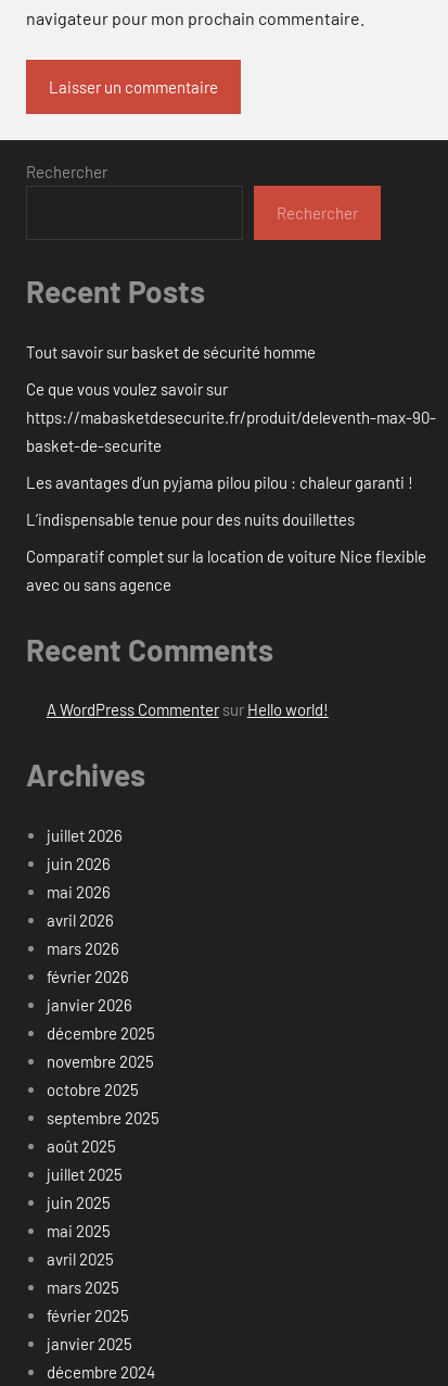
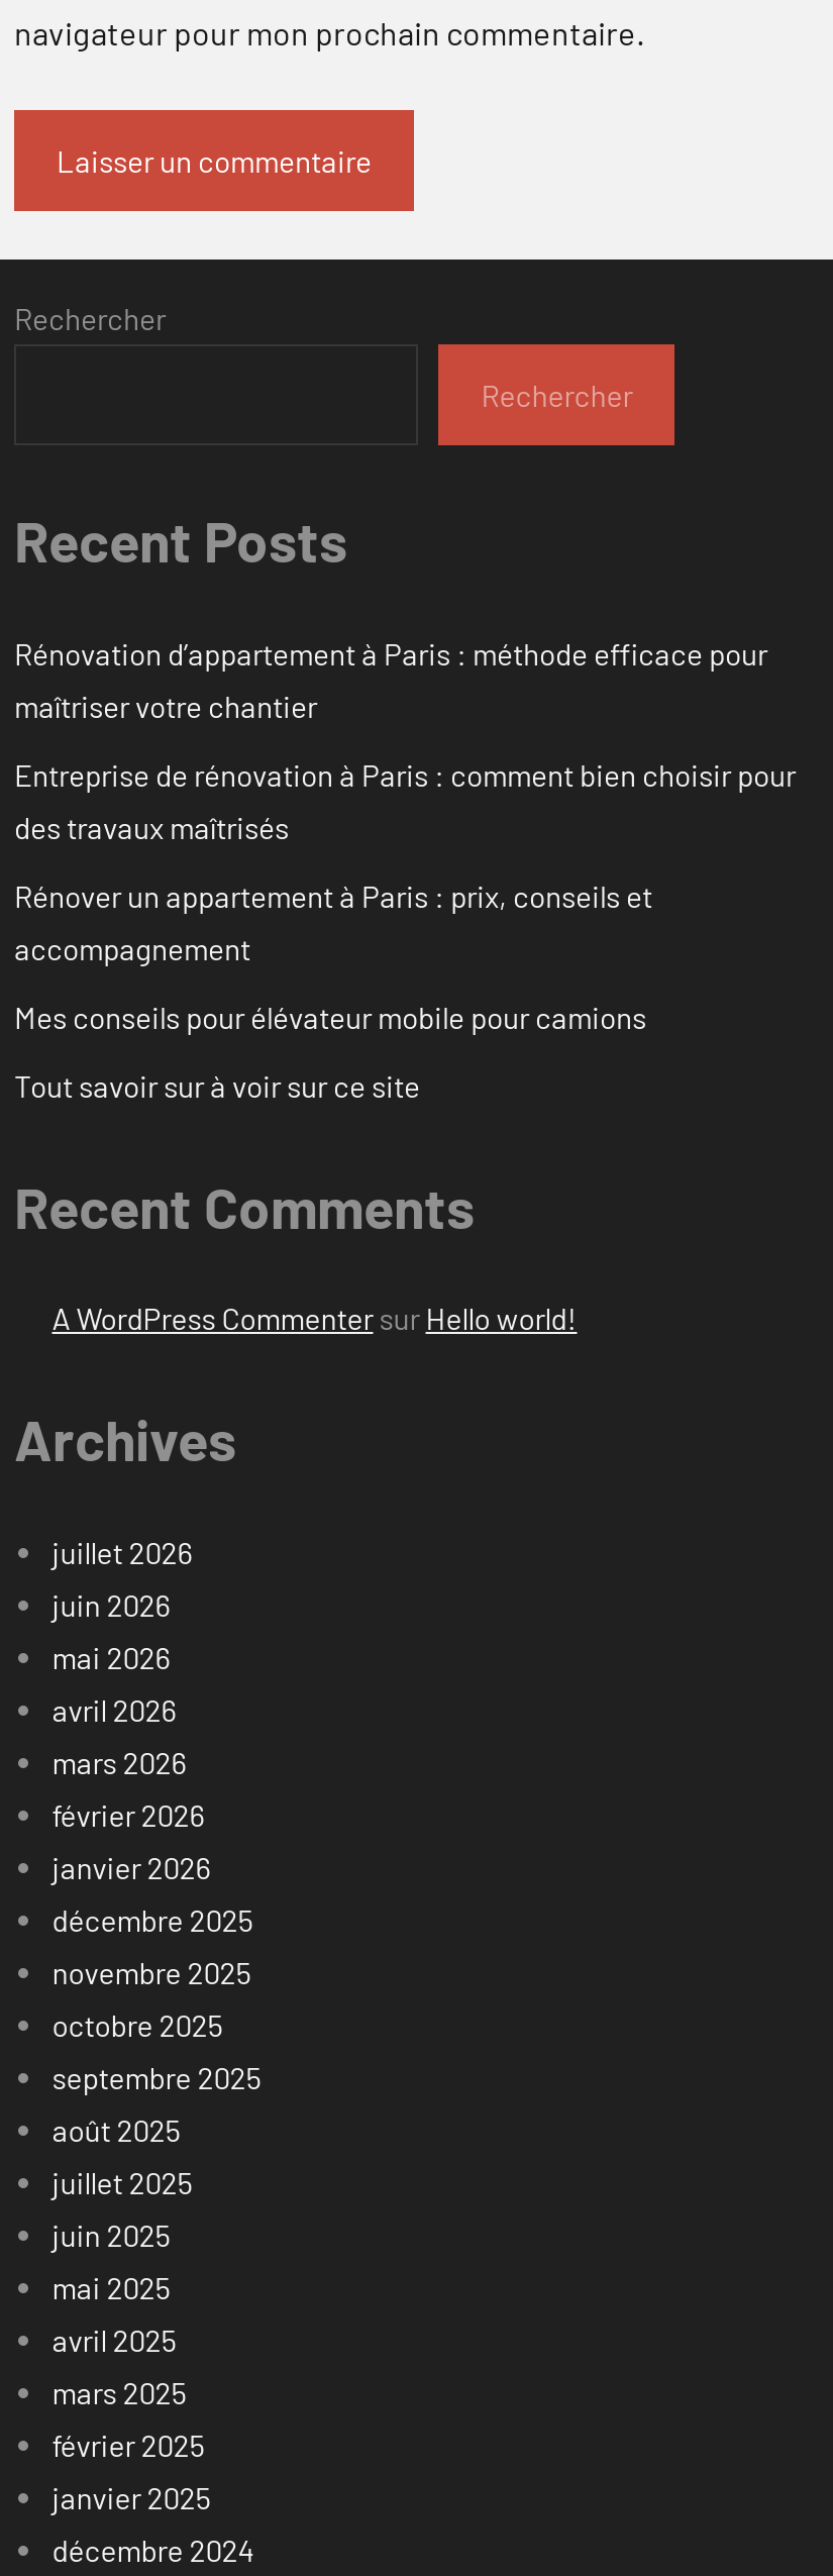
[26,342,316,361] Tout savoir sur basket de sécurité homme -> [14,635,767,724] Rénovation d’appartement à Paris : méthode efficace pour | maîtriser votre chantier
[26,379,436,455] Ce que vous voulez savoir sur | https://mabasketdesecurite.fr/produit/deleventh-max-90- | basket-de-securite -> [14,756,796,845] Entreprise de rénovation à Paris : comment bien choisir pour | des travaux maîtrisés
[26,472,413,492] Les avantages d’un pyjama pilou pilou : chaleur garanti ! -> [14,877,652,966] Rénover un appartement à Paris : prix, conseils et | accompagnement
[26,509,355,529] L’indispensable tenue pour des nuits douillettes -> [14,998,646,1035] Mes conseils pour élévateur mobile pour camions
[26,546,426,594] Comparatif complet sur la location de voiture Nice flexible | avec ou sans agence -> [14,1067,420,1103] Tout savoir sur à voir sur ce site

